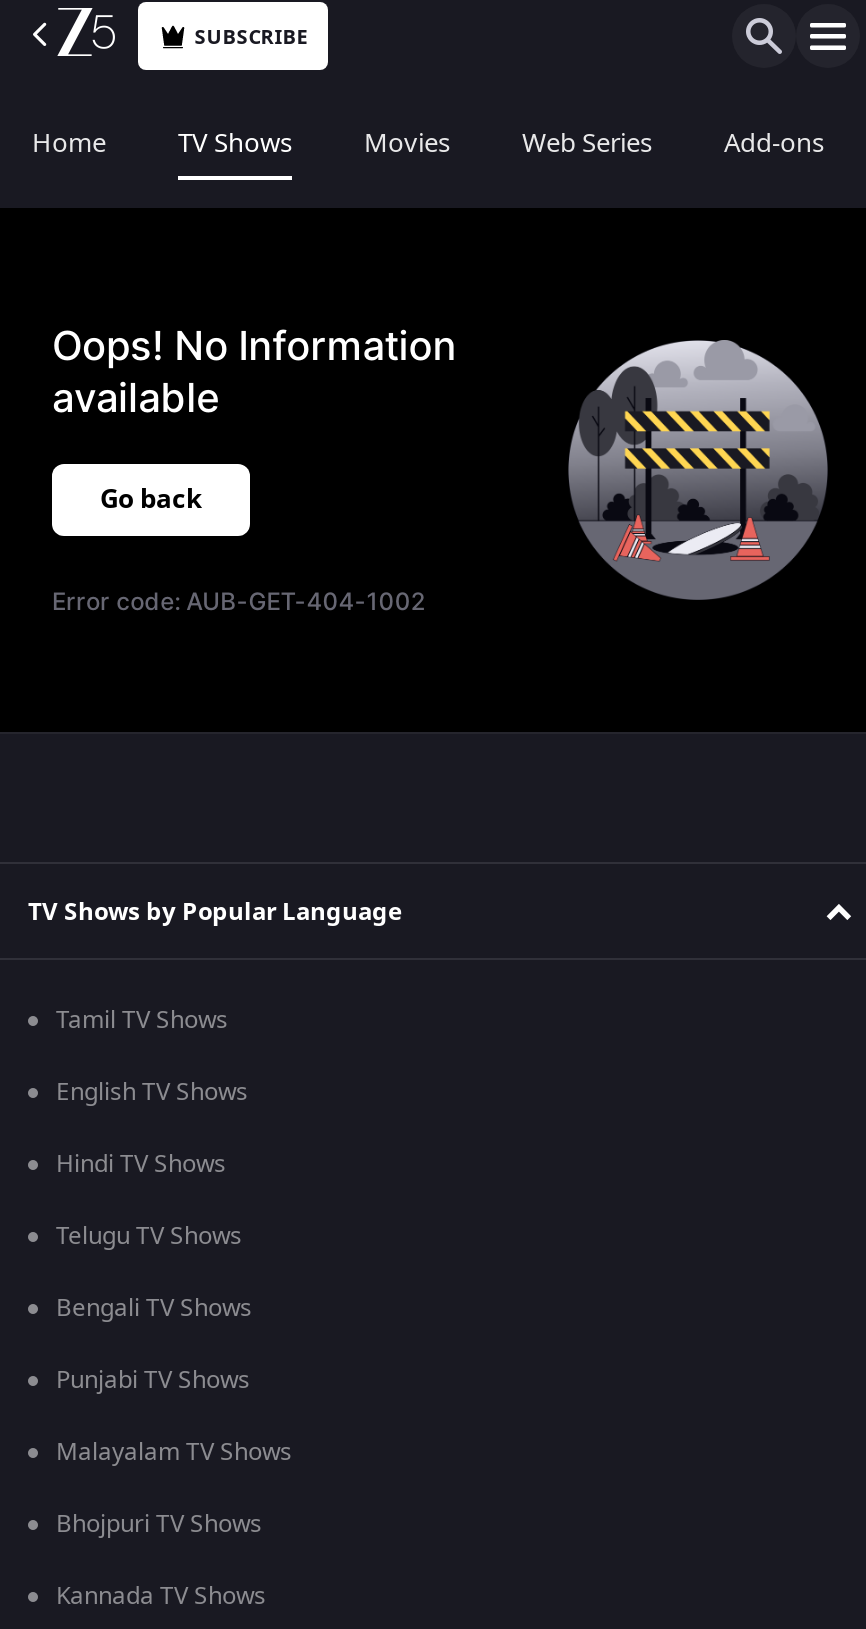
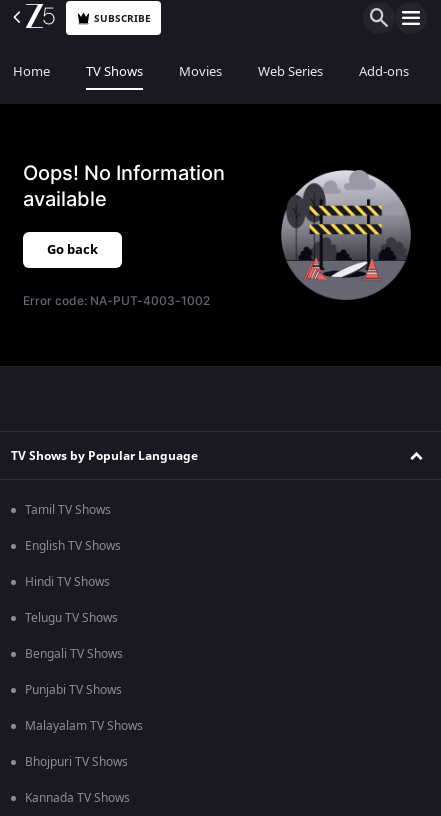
[52,586,425,616] Error code: AUB-GET-404-1002 -> [23,293,210,308] Error code: NA-PUT-4003-1002

